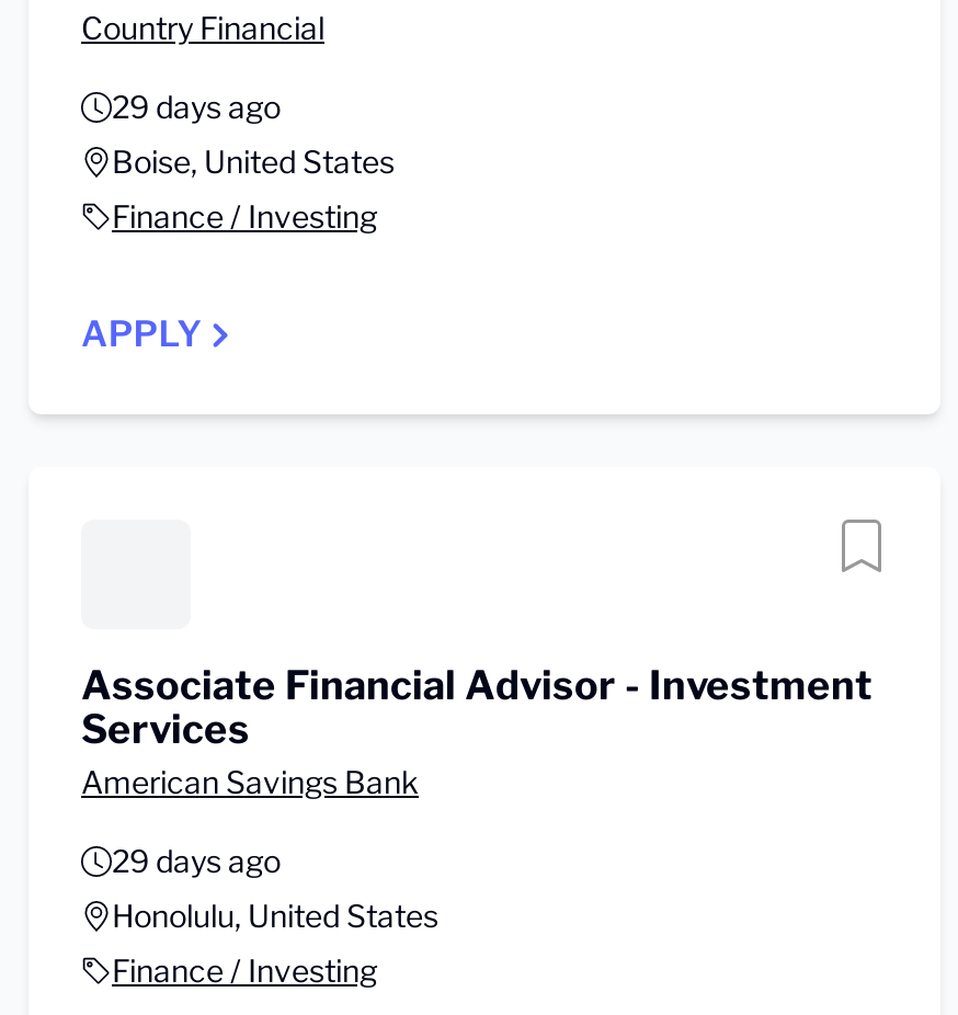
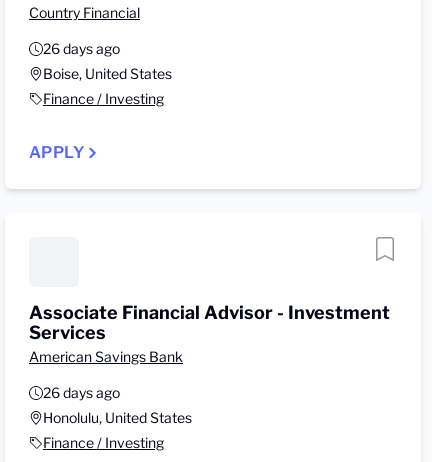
[112,88,281,125] 29 days ago -> [43,40,120,57] 26 days ago
[112,842,281,879] 29 days ago -> [43,384,120,401] 26 days ago

